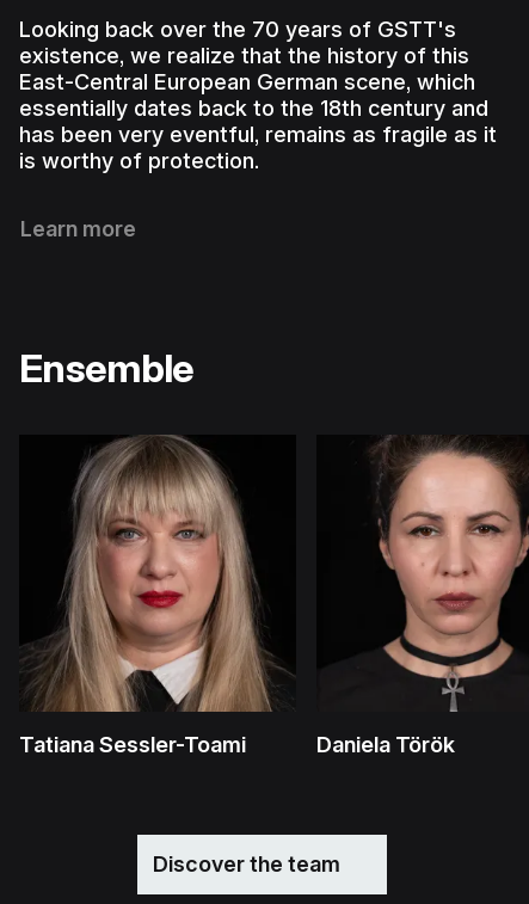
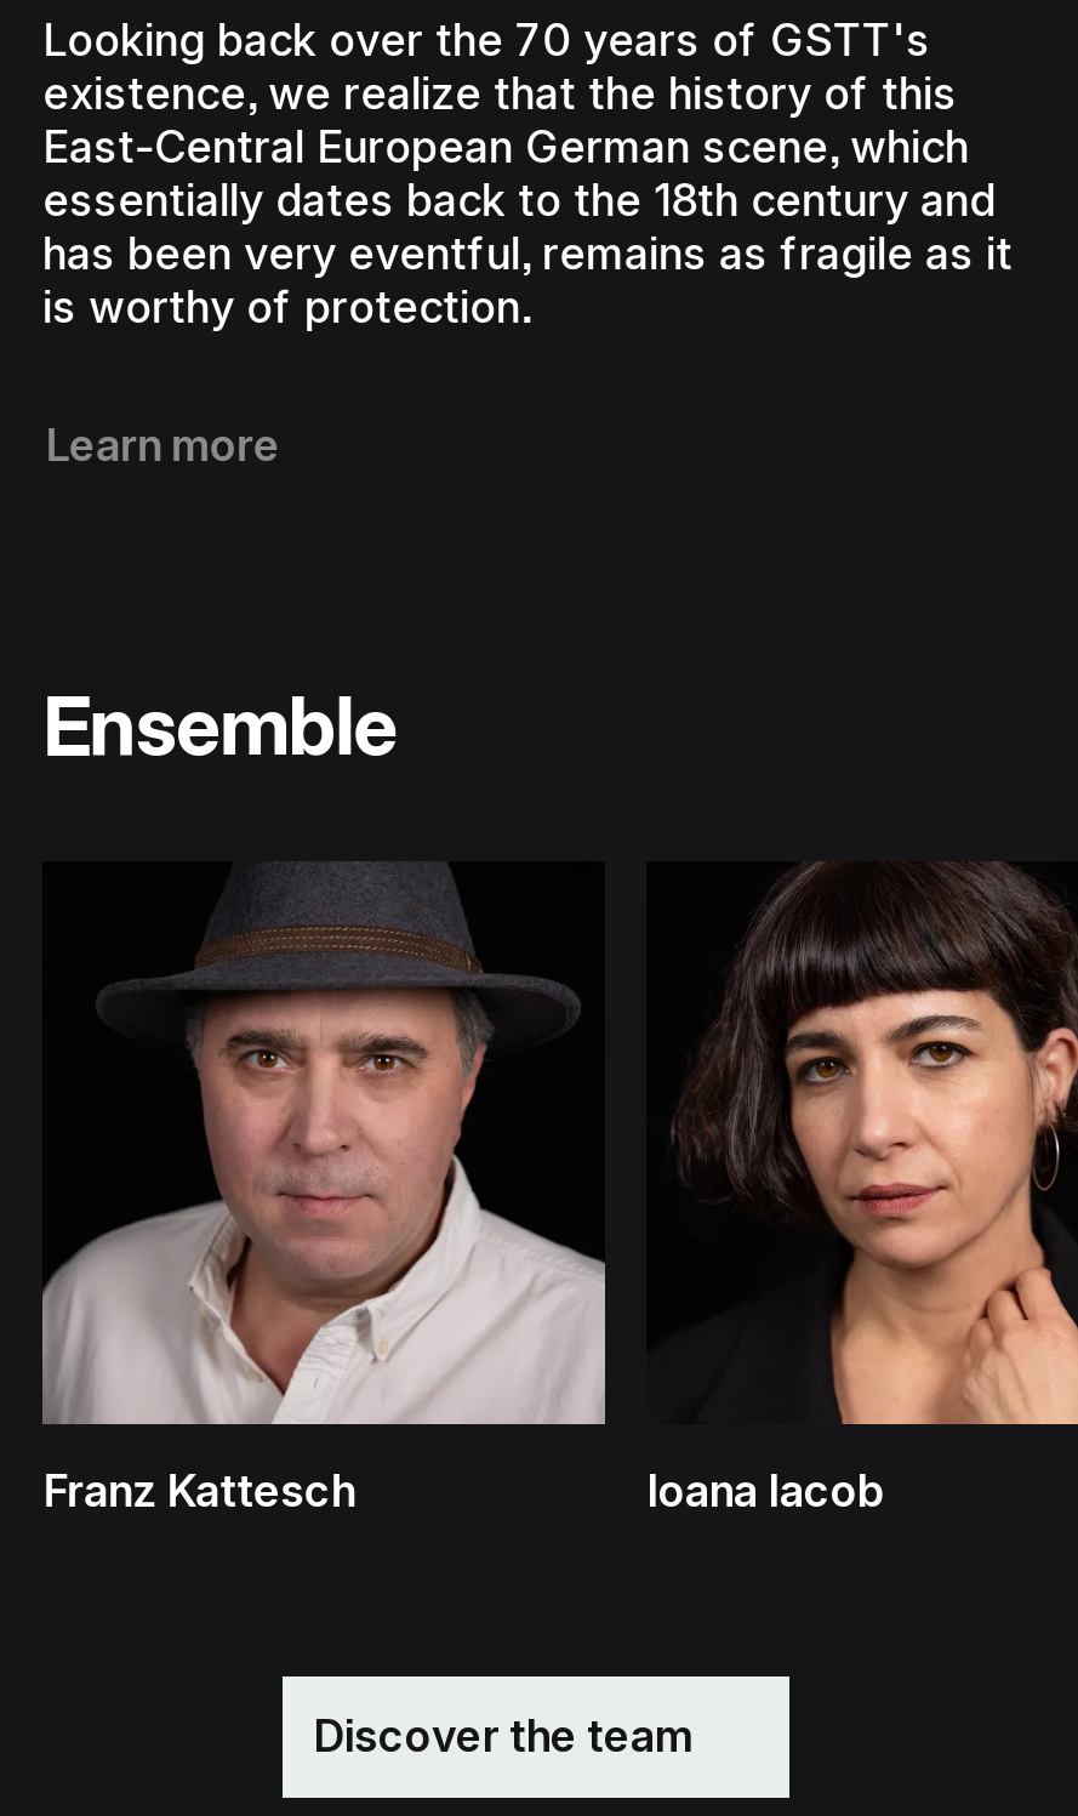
[19,435,455,757] [image] | Tatiana Sessler-Toami | Daniela Török -> [40,863,884,1517] [image] | Franz Kattesch | Ioana Iacob
[340,436,525,712] [image] -> [671,863,1071,1428] [image]

